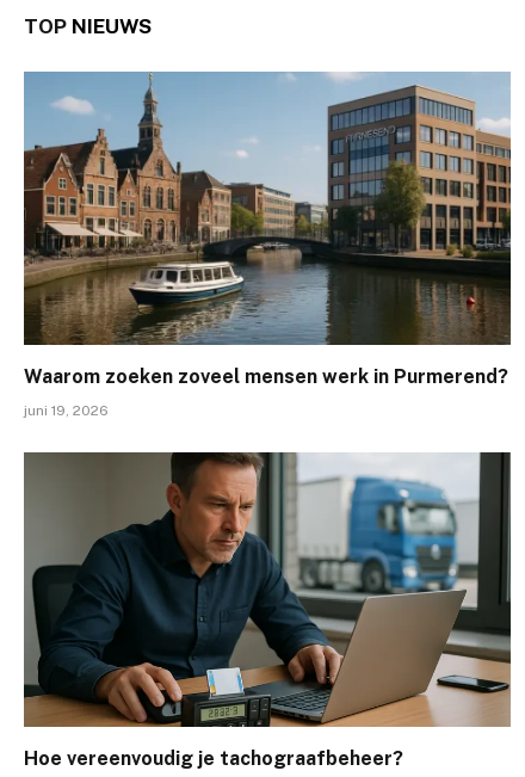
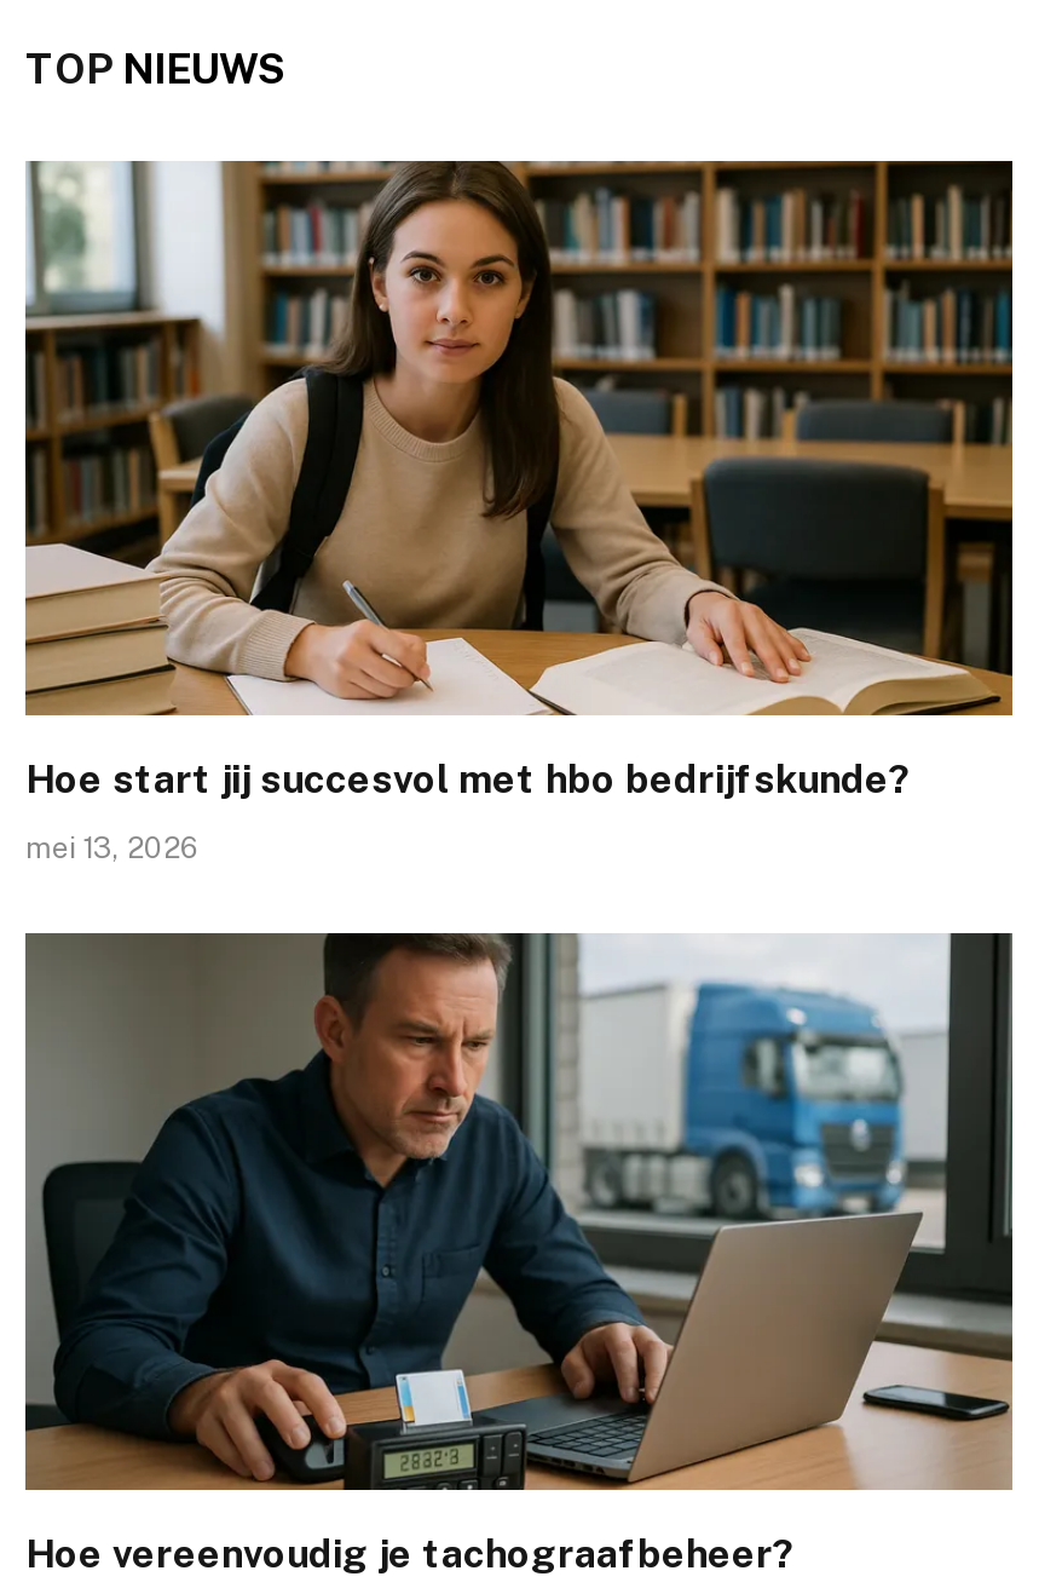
[23,70,512,388] [image] | Waarom zoeken zoveel mensen werk in Purmerend? -> [23,159,1015,803] [image] | Hoe start jij succesvol met hbo bedrijfskunde?
[24,402,109,419] juni 19, 2026 -> [25,832,200,866] mei 13, 2026

